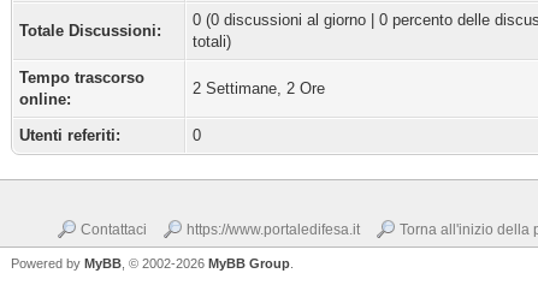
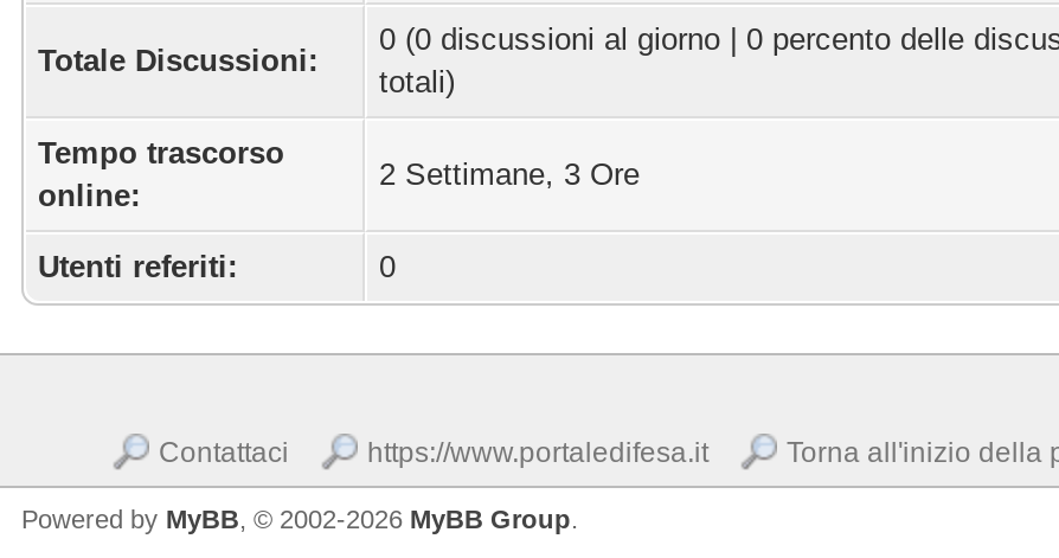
[193,79,325,97] 2 Settimane, 2 Ore -> [379,156,640,192] 2 Settimane, 3 Ore

